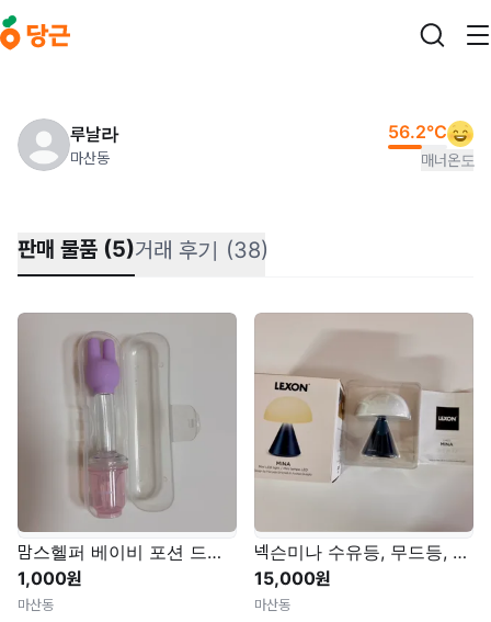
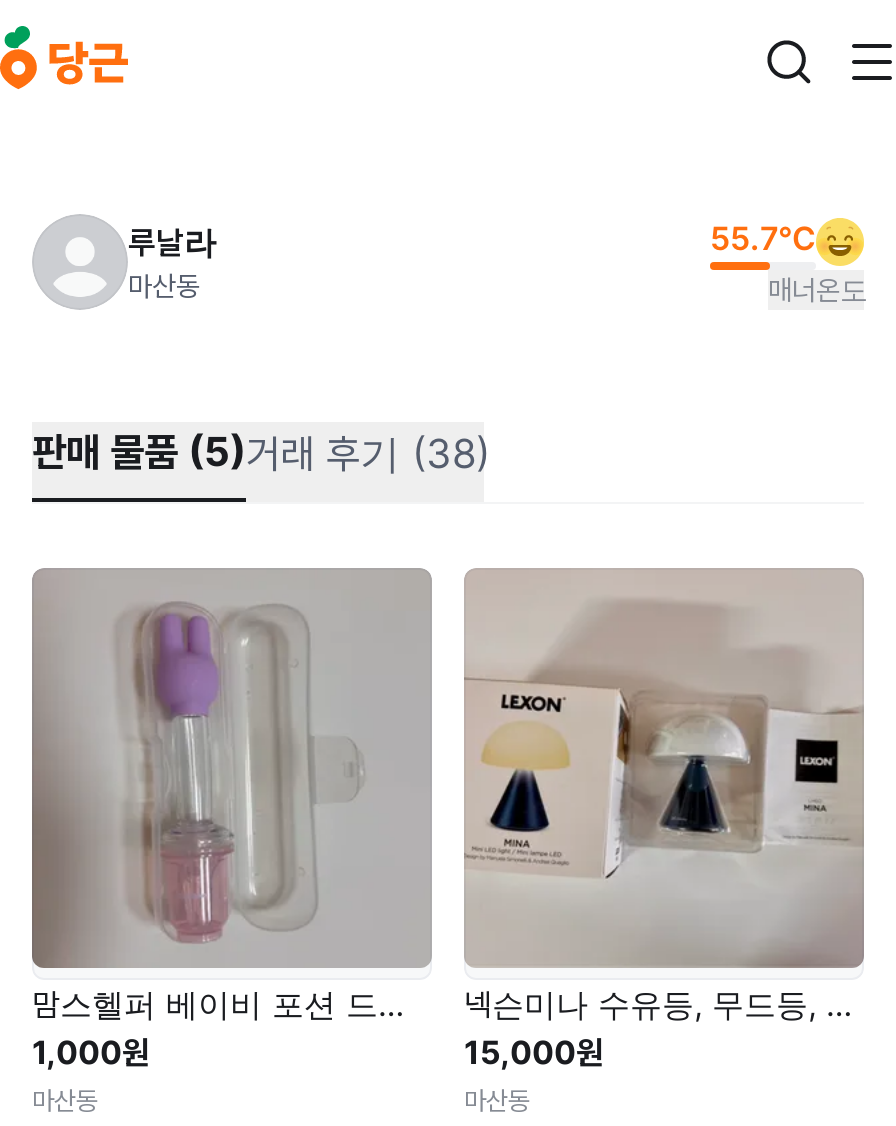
[388,121,447,143] 56.2°C -> [710,218,816,258] 55.7°C

